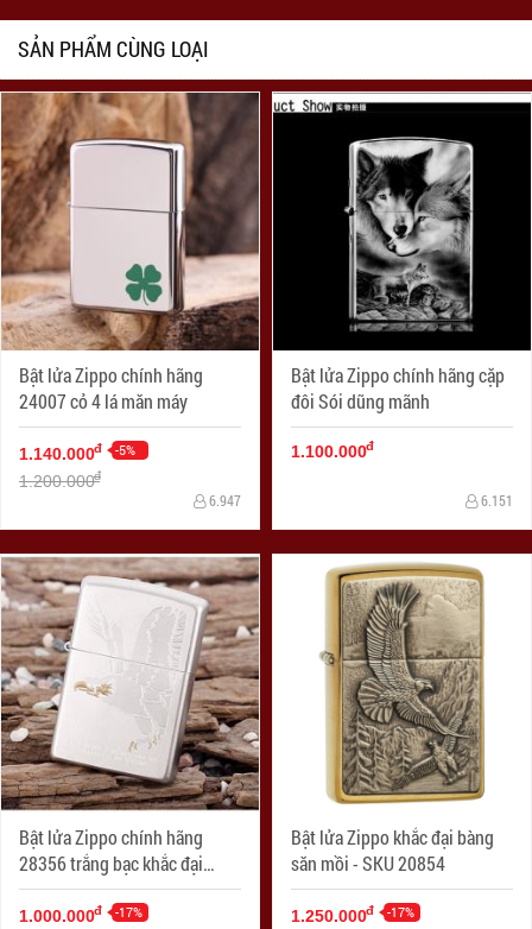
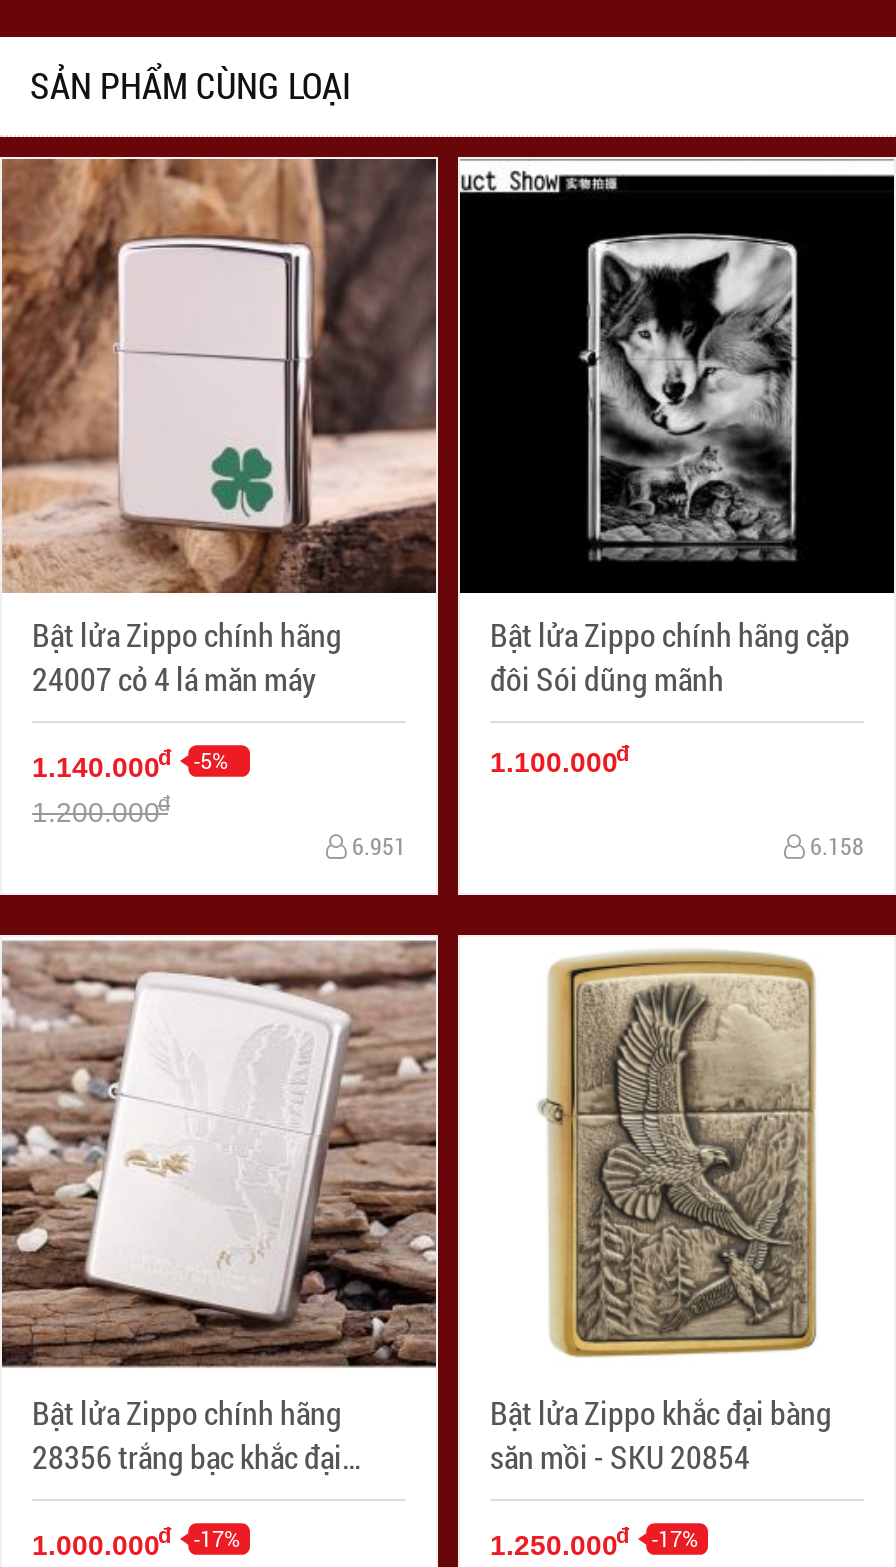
[205,491,241,510] 6.947 -> [346,829,406,861] 6.951
[477,491,513,510] 6.151 -> [804,829,864,861] 6.158

